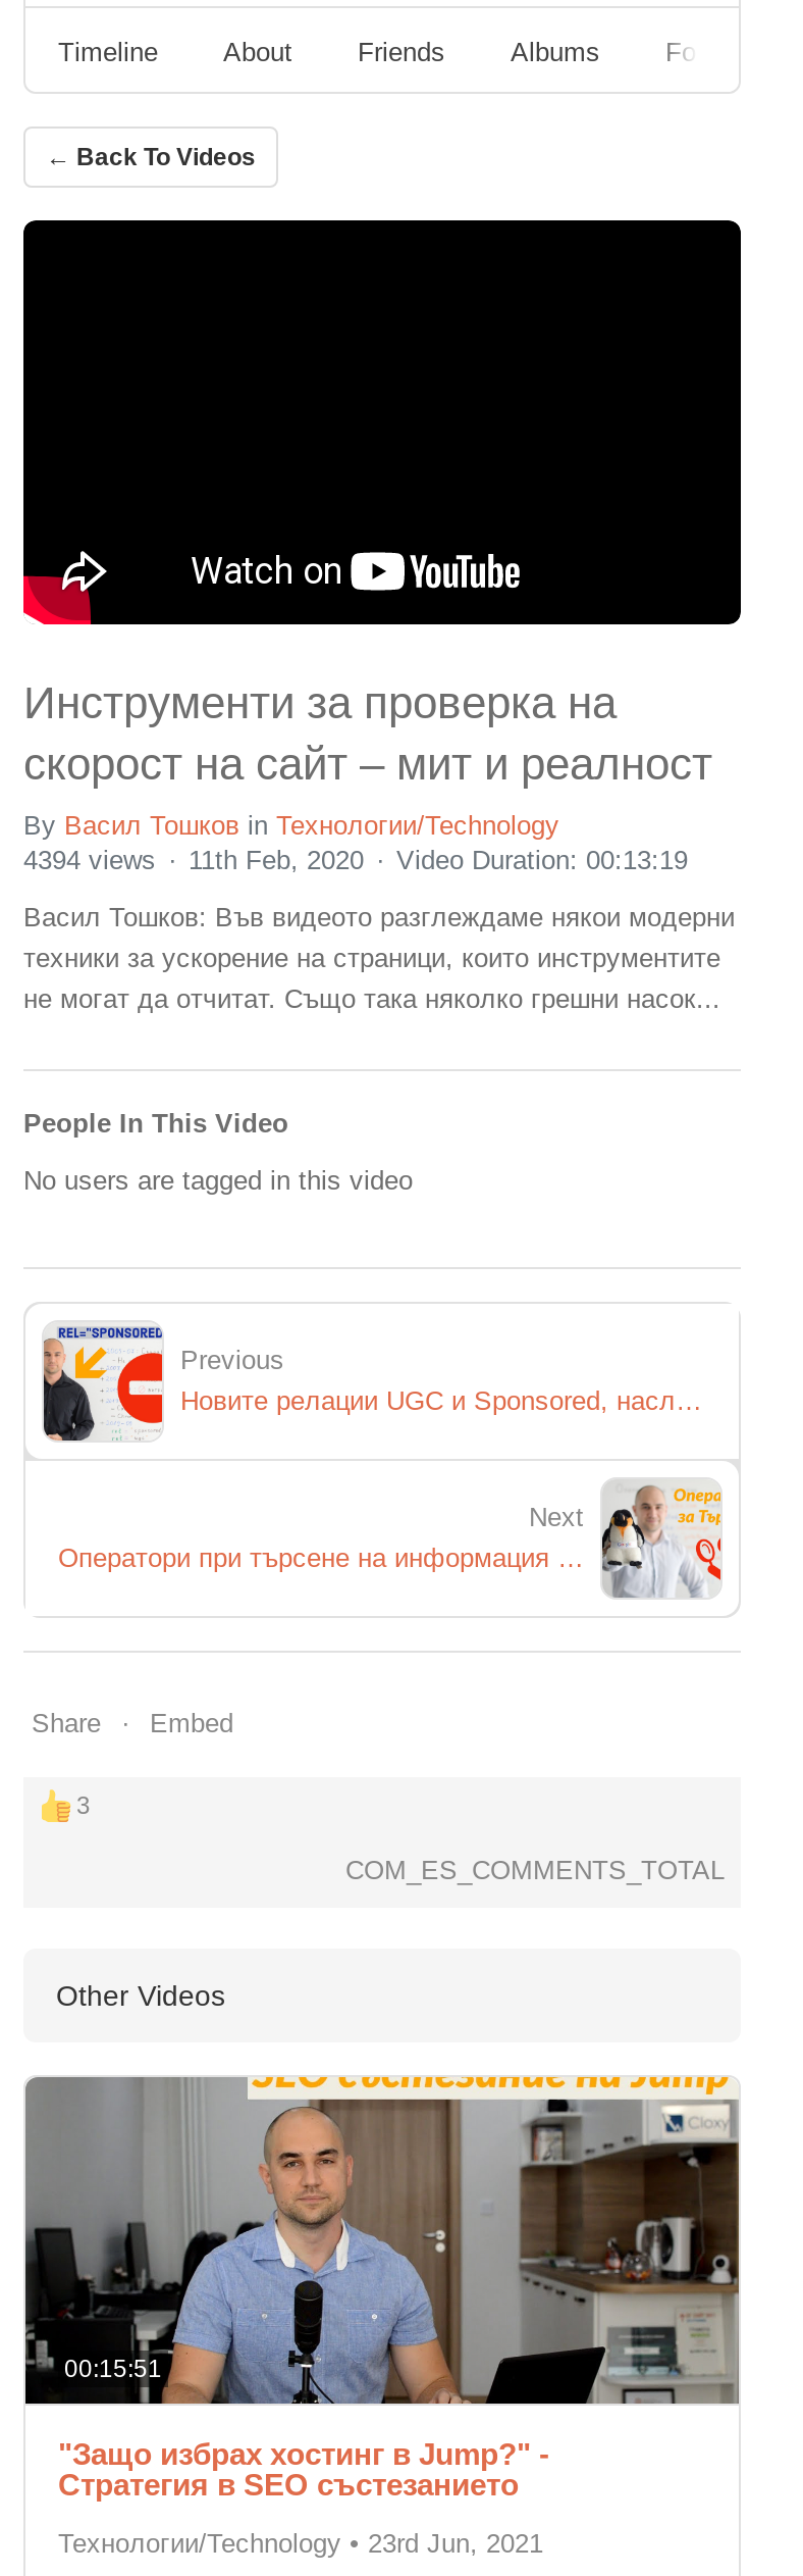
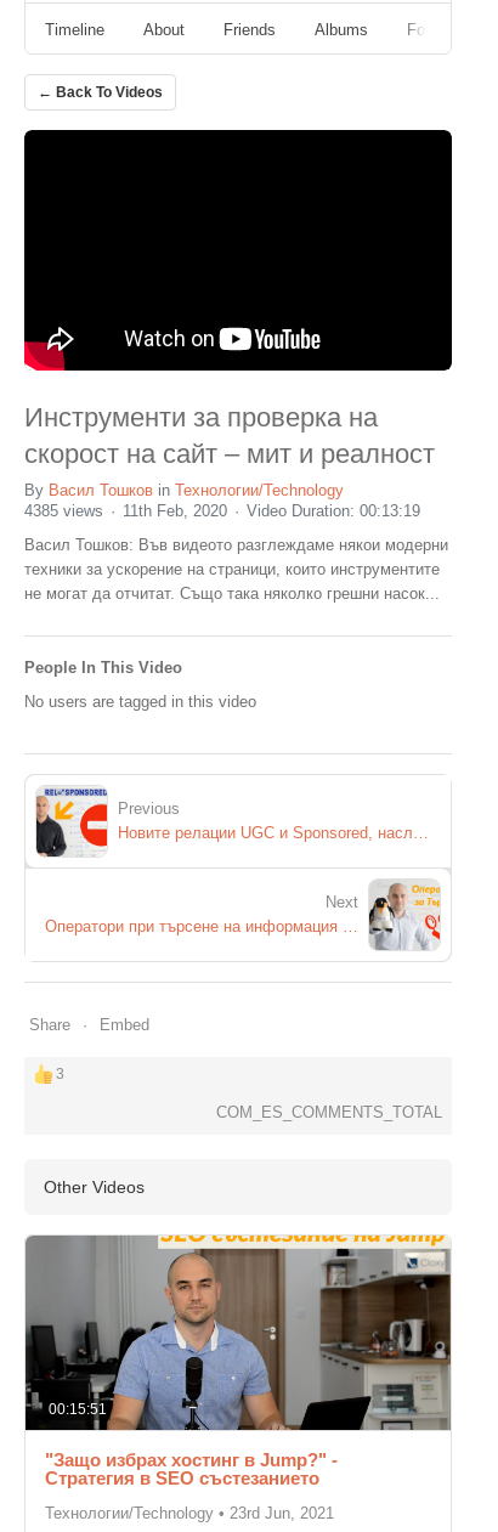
[23,844,688,874] 4394 views 11th Feb, 2020 Video Duration: 00:13:19 -> [24,501,420,519] 4385 views 11th Feb, 2020 Video Duration: 00:13:19

